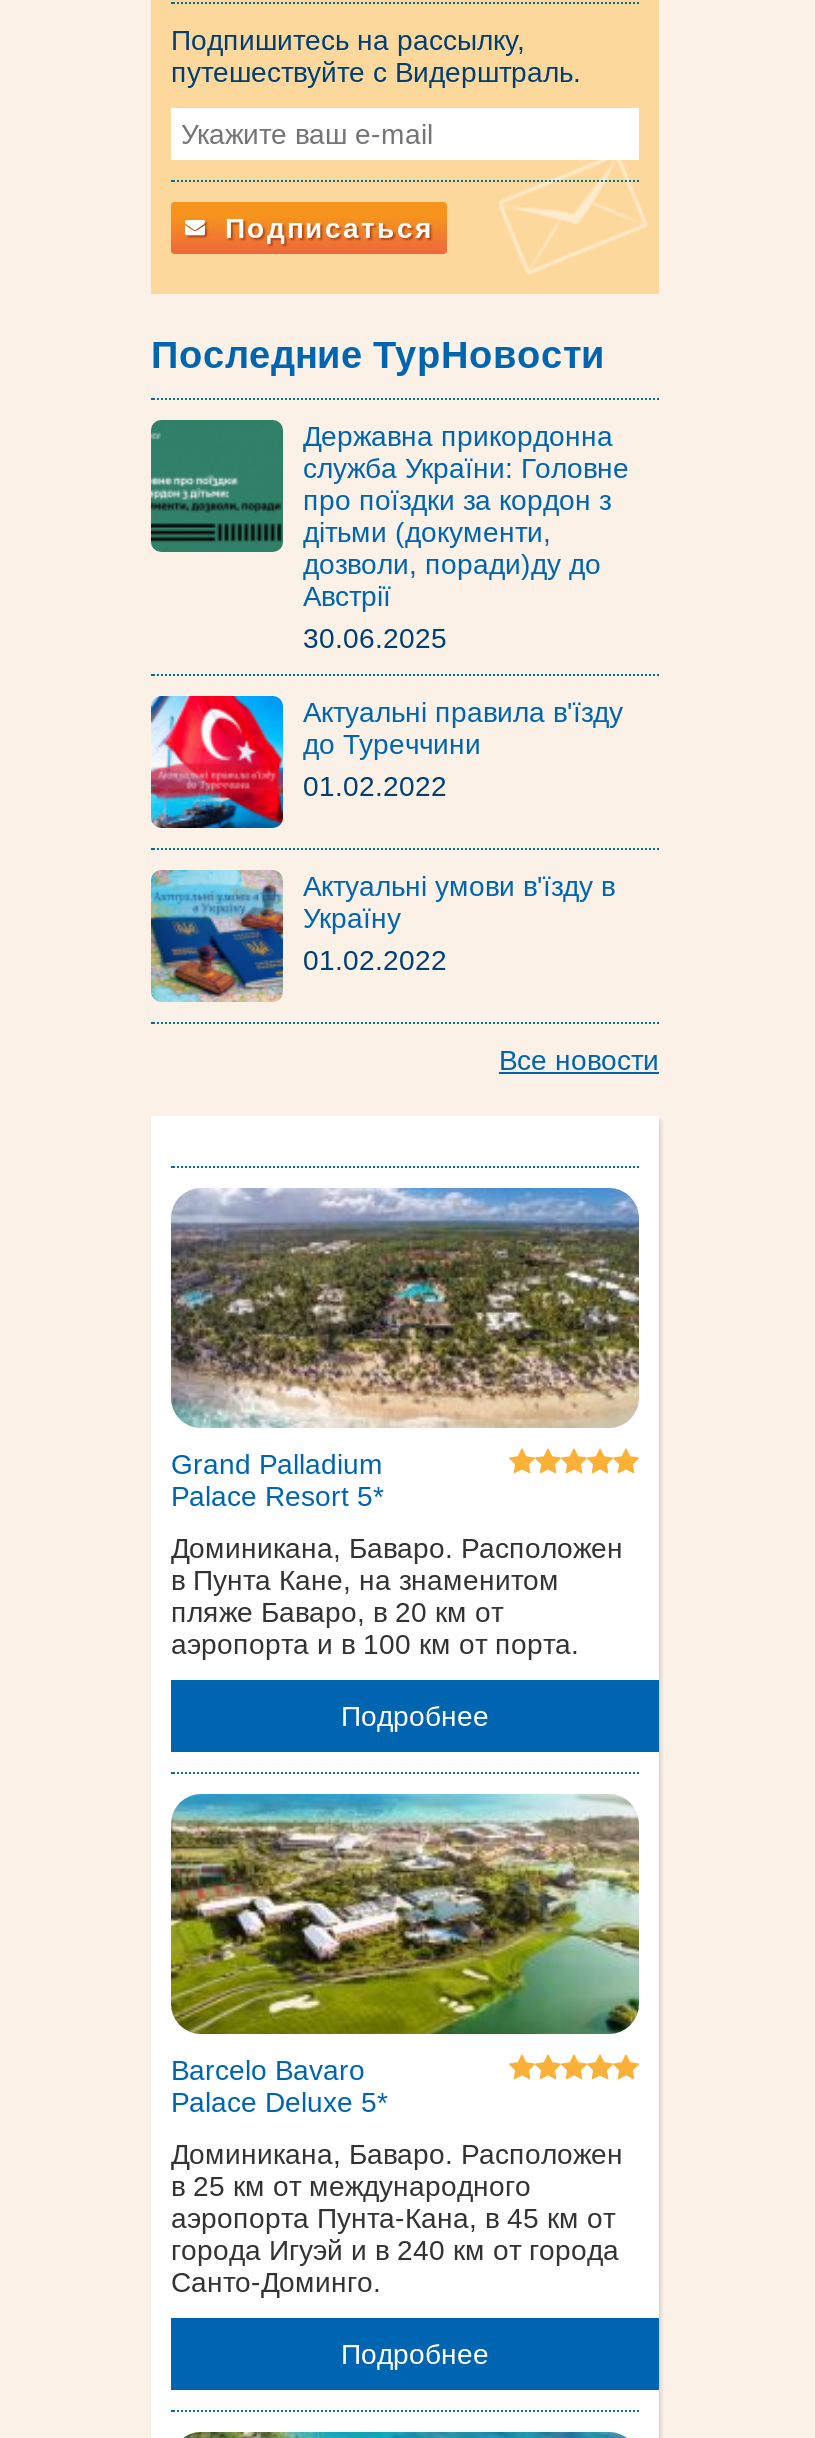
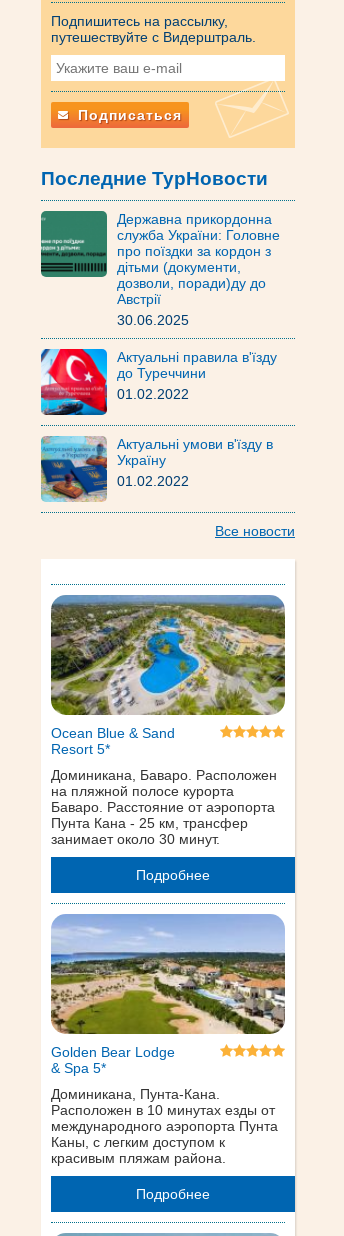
[171,1188,639,1512] [image] | Grand Palladium | Palace Resort 5* -> [50,594,285,757] [image] | Ocean Blue & Sand | Resort 5*
[171,1564,579,1660] в Пунта Кане, на знаменитом | пляже Баваро, в 20 км от | аэропорта и в 100 км от порта. -> [51,783,275,847] на пляжной полосе курорта | Баваро. Расстояние от аэропорта | Пунта Кана - 25 км, трансфер | занимает около 30 минут.
[169,1794,641,2119] [image] | Barcelo Bavaro | Palace Deluxe 5* -> [50,914,286,1076] [image] | Golden Bear Lodge | & Spa 5*
[171,2139,623,2299] Доминикана, Баваро. Расположен | в 25 км от международного | аэропорта Пунта-Кана, в 45 км от | города Игуэй и в 240 км от города | Санто-Доминго. -> [51,1086,278,1166] Доминикана, Пунта-Кана. | Расположен в 10 минутах езды от | международного аэропорта Пунта | Каны, с легким доступом к | красивым пляжам района.

